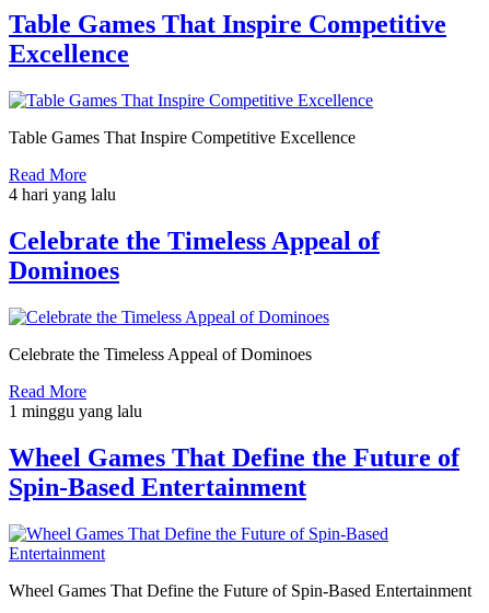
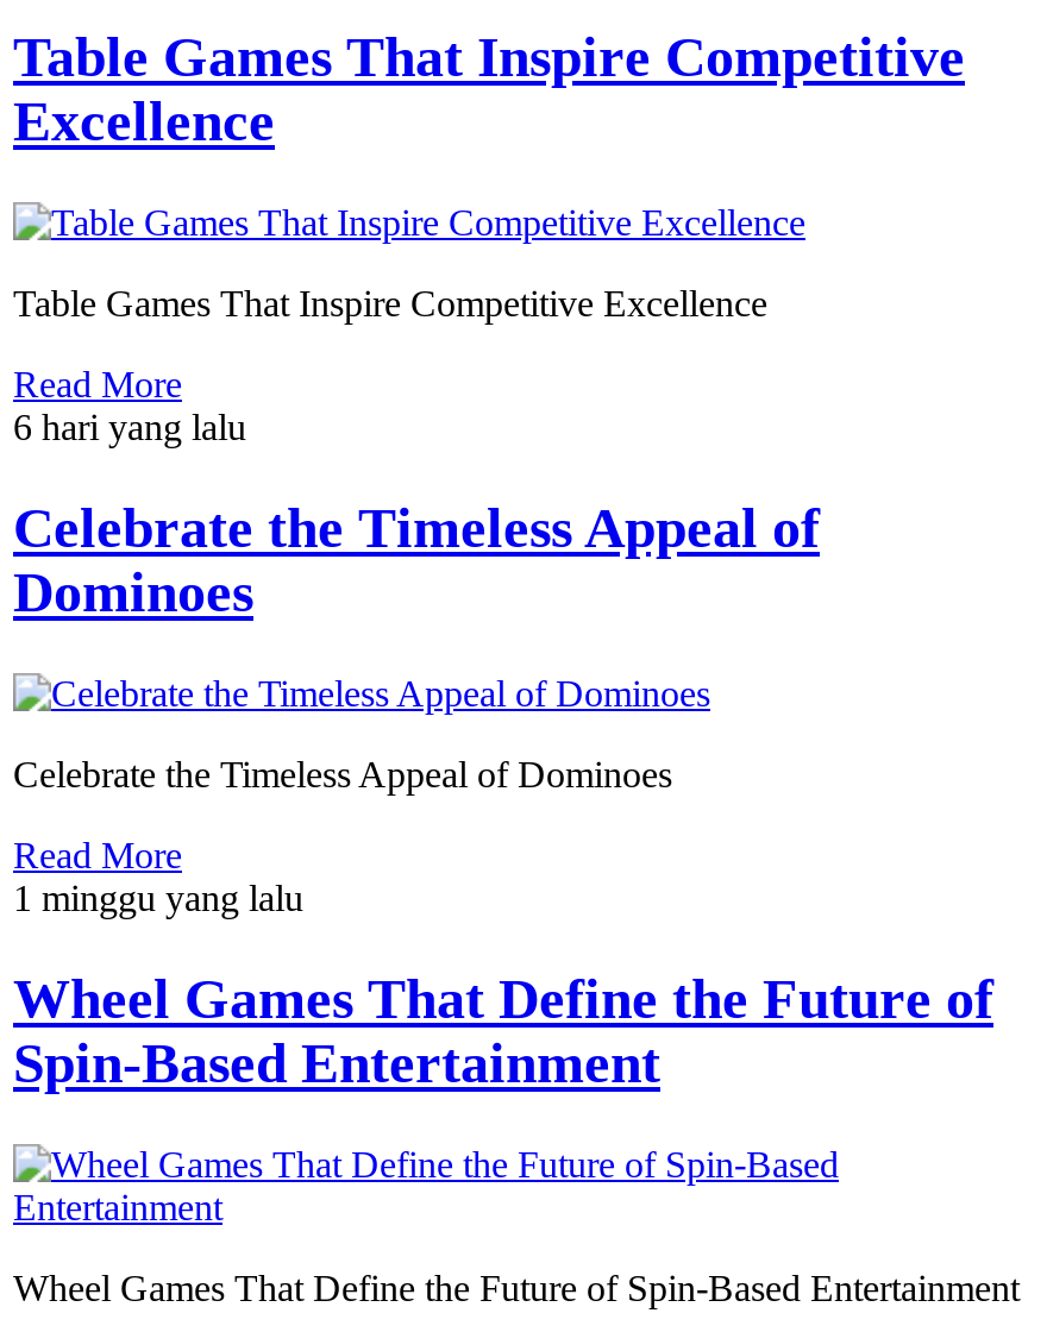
[9,185,116,204] 4 hari yang lalu -> [13,408,246,448] 6 hari yang lalu

